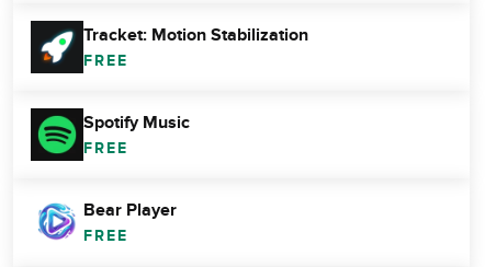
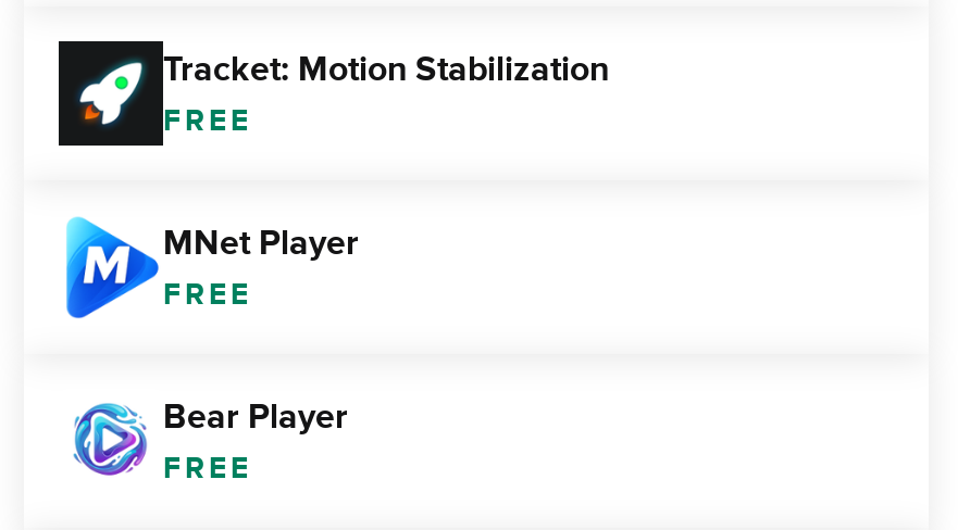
[30,107,190,162] [image] | Spotify Music -> [59,215,359,319] [image] | MNet Player

